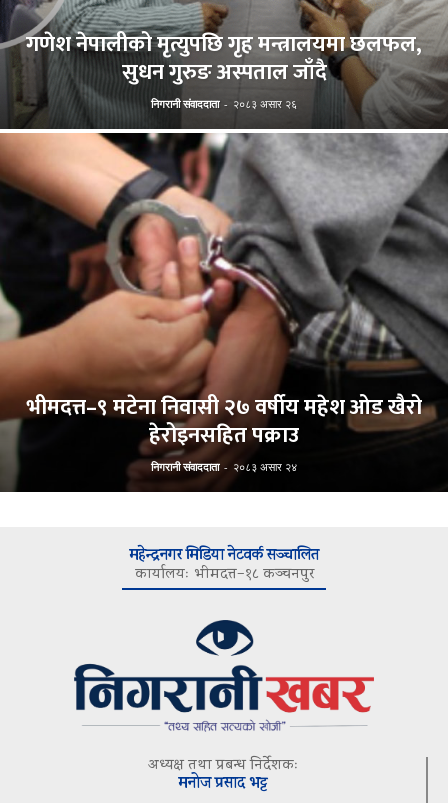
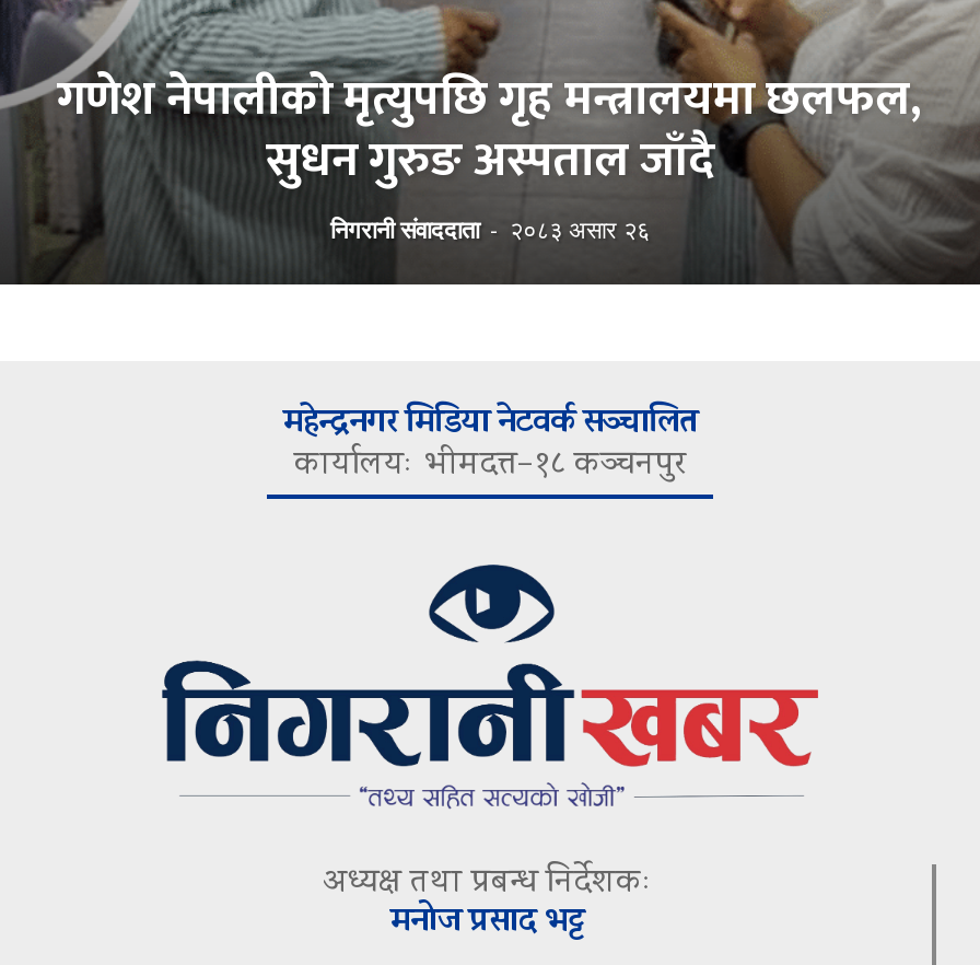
[3,132,445,491] [image] | भीमदत्त–९ मटेना निवासी २७ वर्षीय महेश ओड खैरो | हेरोइनसहित पक्राउ | निगरानी संवाददाता - २०८३ असार २४ -> none

